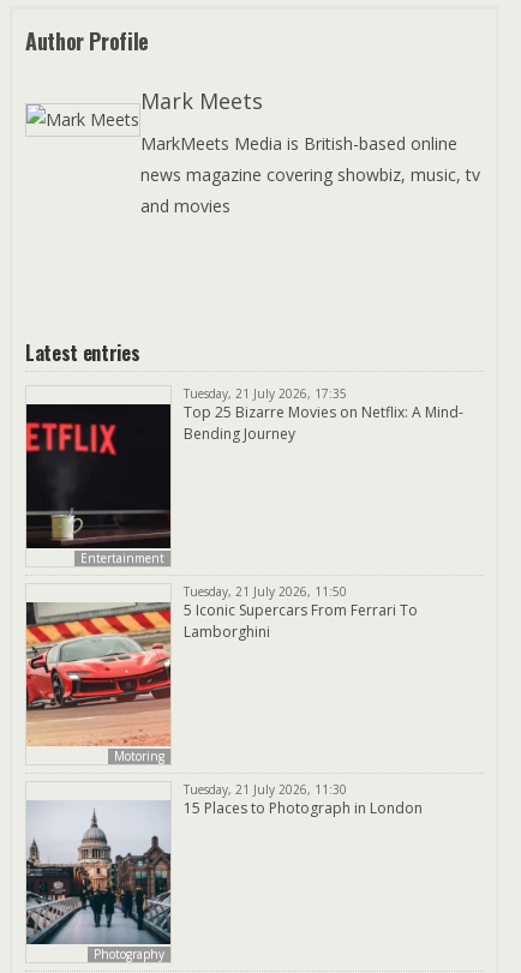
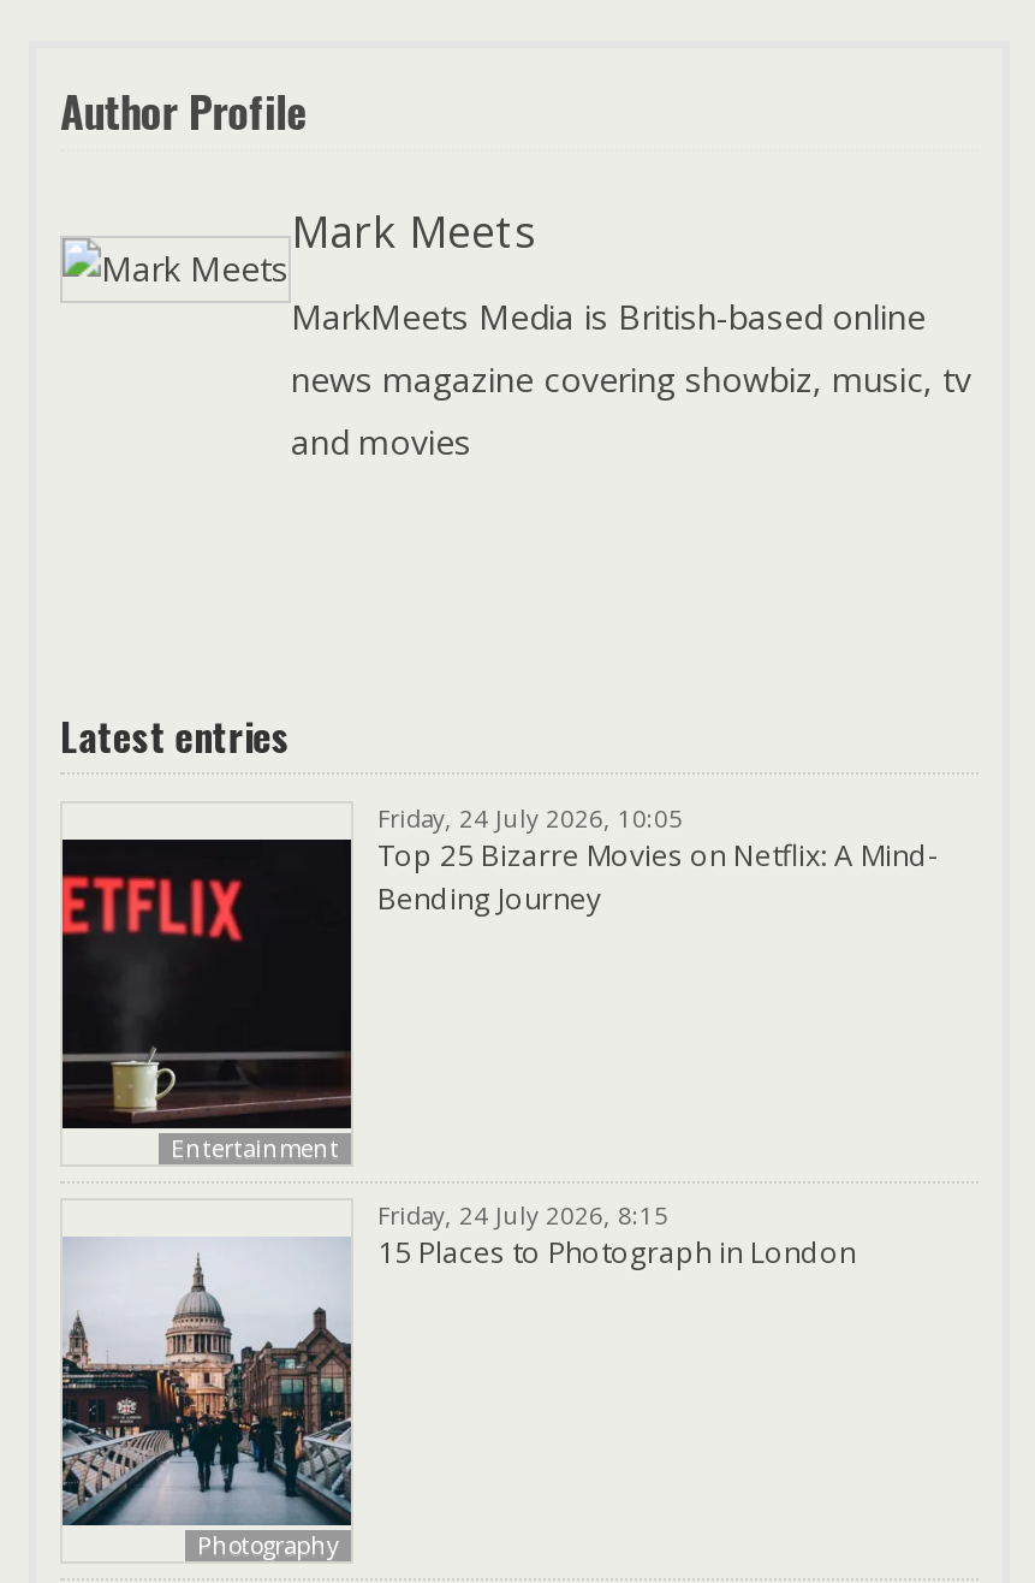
[184,385,347,402] Tuesday, 21 July 2026, 17:35 -> [377,801,683,835] Friday, 24 July 2026, 10:05
[184,583,418,642] Tuesday, 21 July 2026, 11:50 | 5 Iconic Supercars From Ferrari To | Lamborghini -> none
[25,601,172,765] [image] | Motoring -> none
[184,781,347,798] Tuesday, 21 July 2026, 11:30 -> [377,1198,668,1232] Friday, 24 July 2026, 8:15

